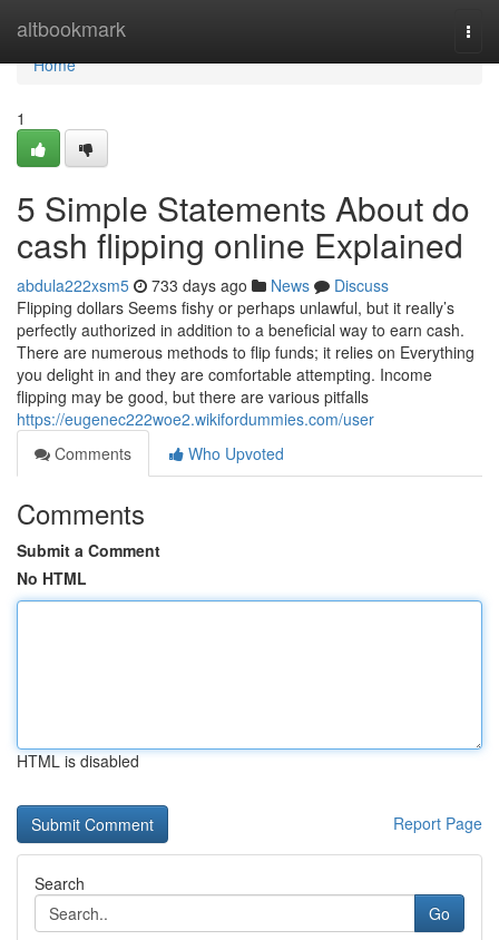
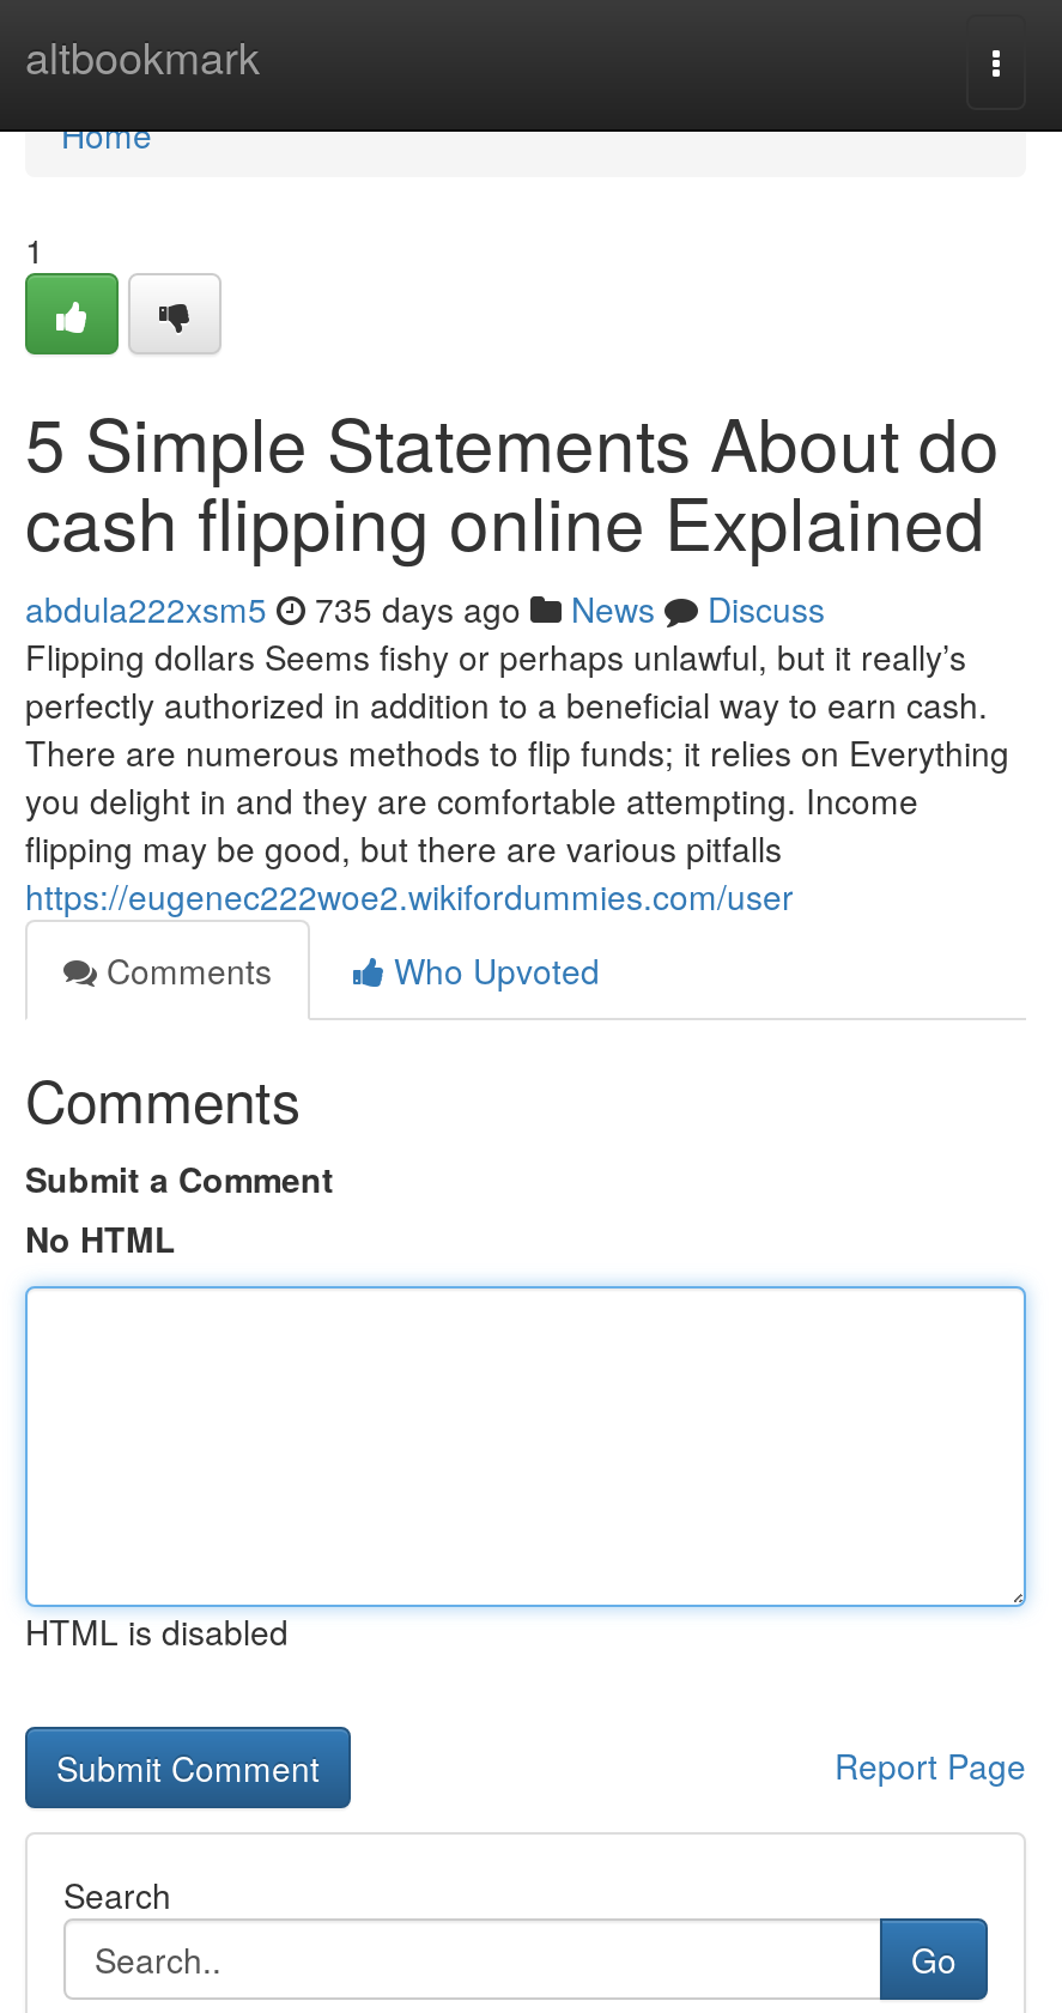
[17,274,389,296] abdula222xsm5 733 days ago News Discuss -> [25,584,825,632] abdula222xsm5 735 days ago News Discuss

